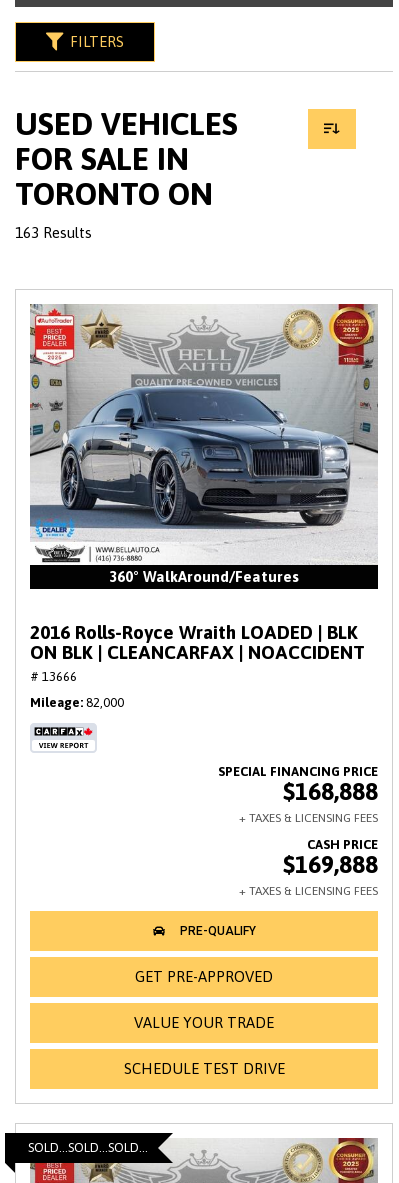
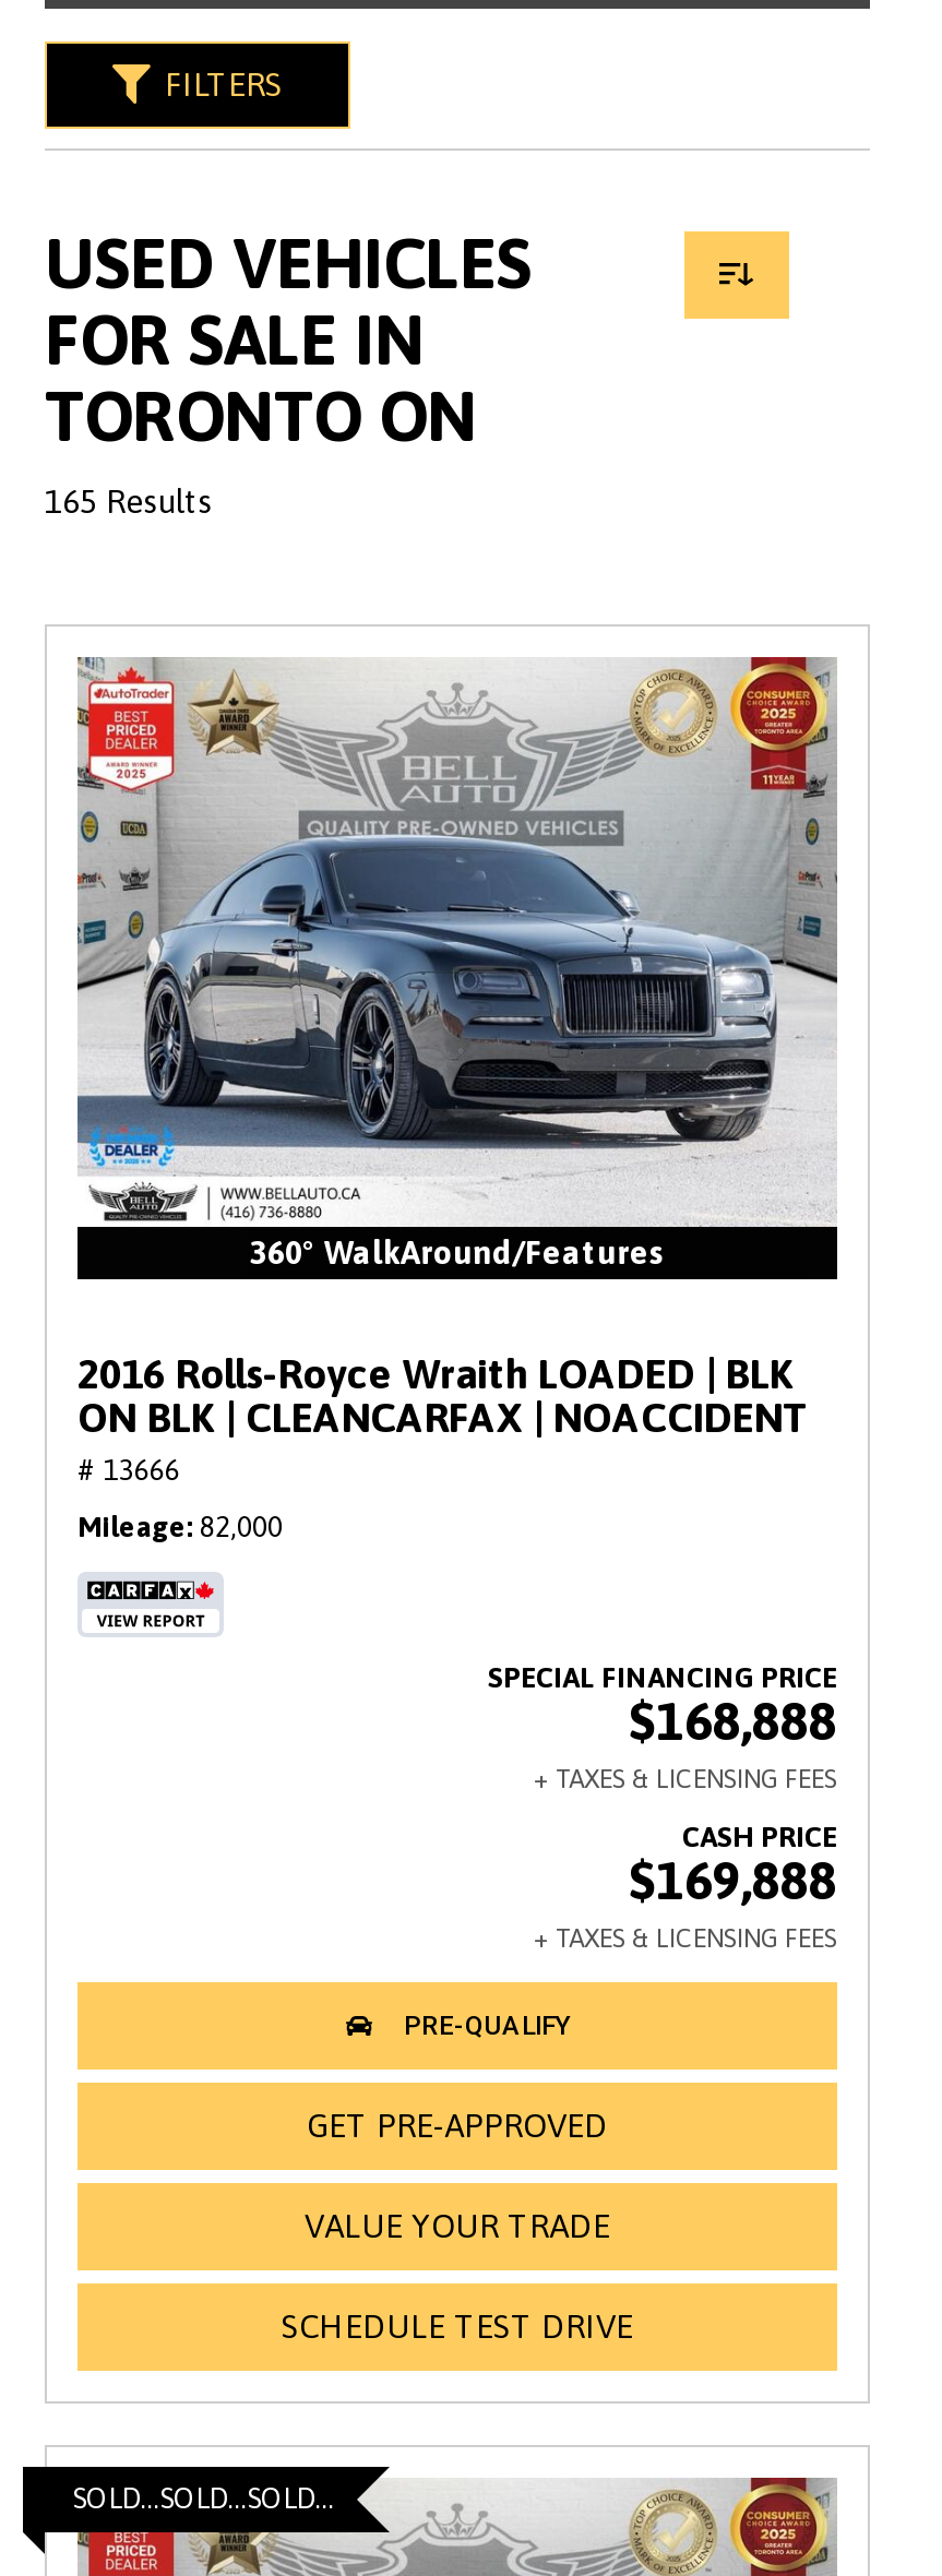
[15,224,92,241] 163 Results -> [45,482,213,520] 165 Results

